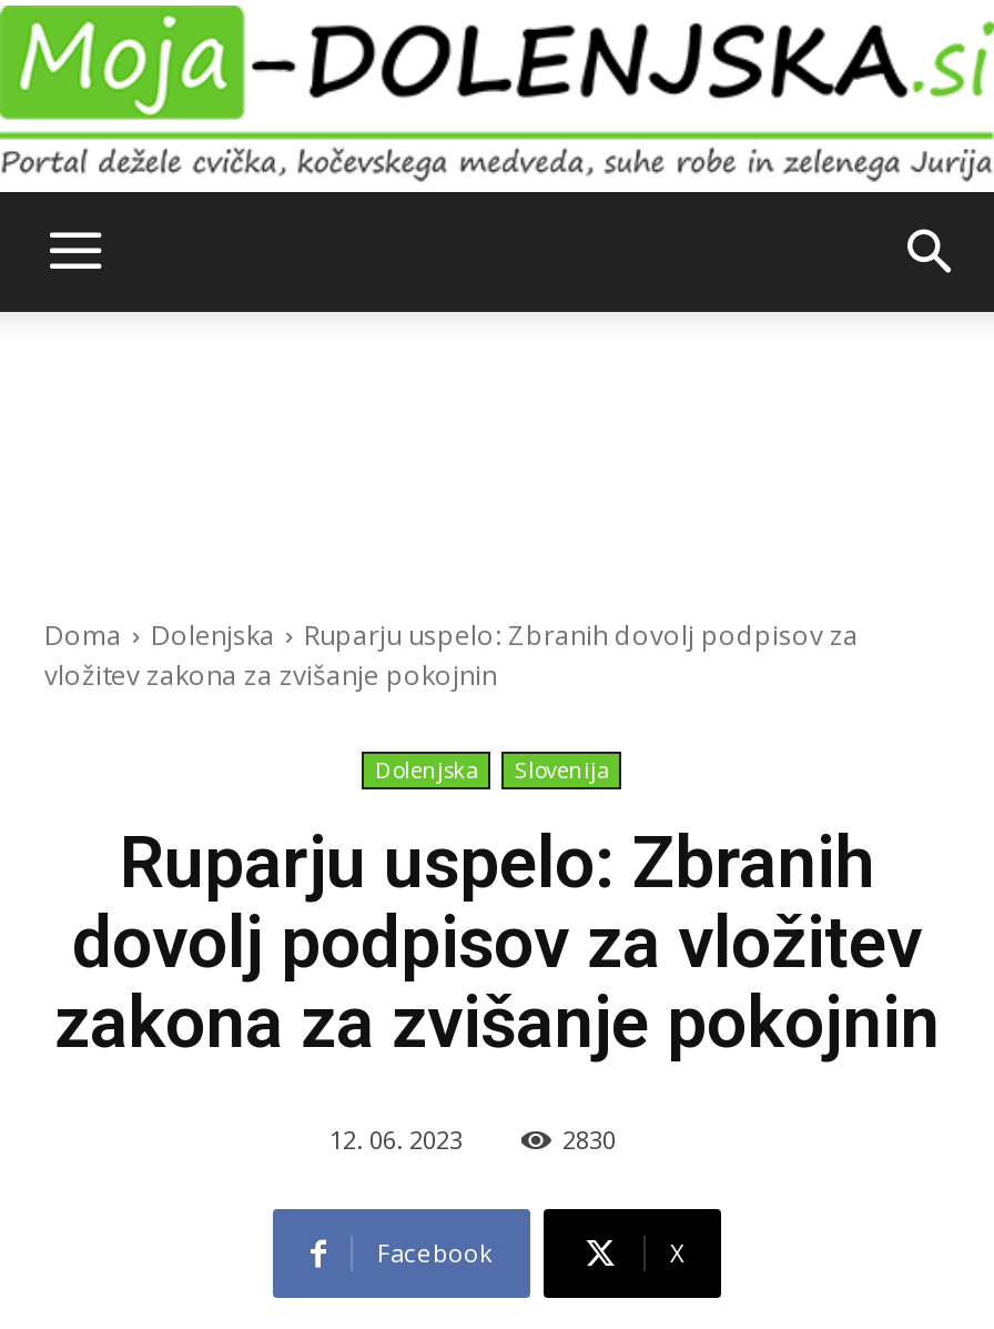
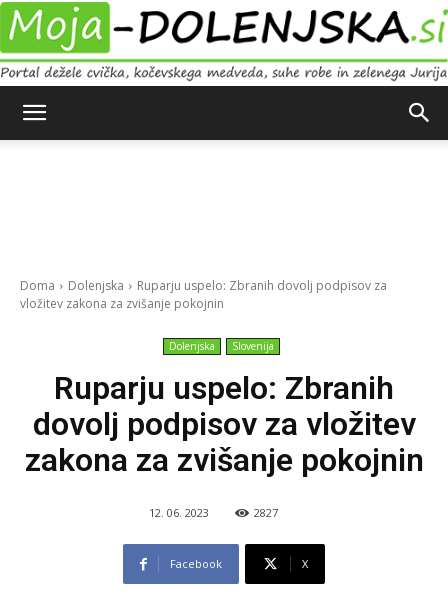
[562,1123,616,1156] 2830 -> [253,505,277,520] 2827

